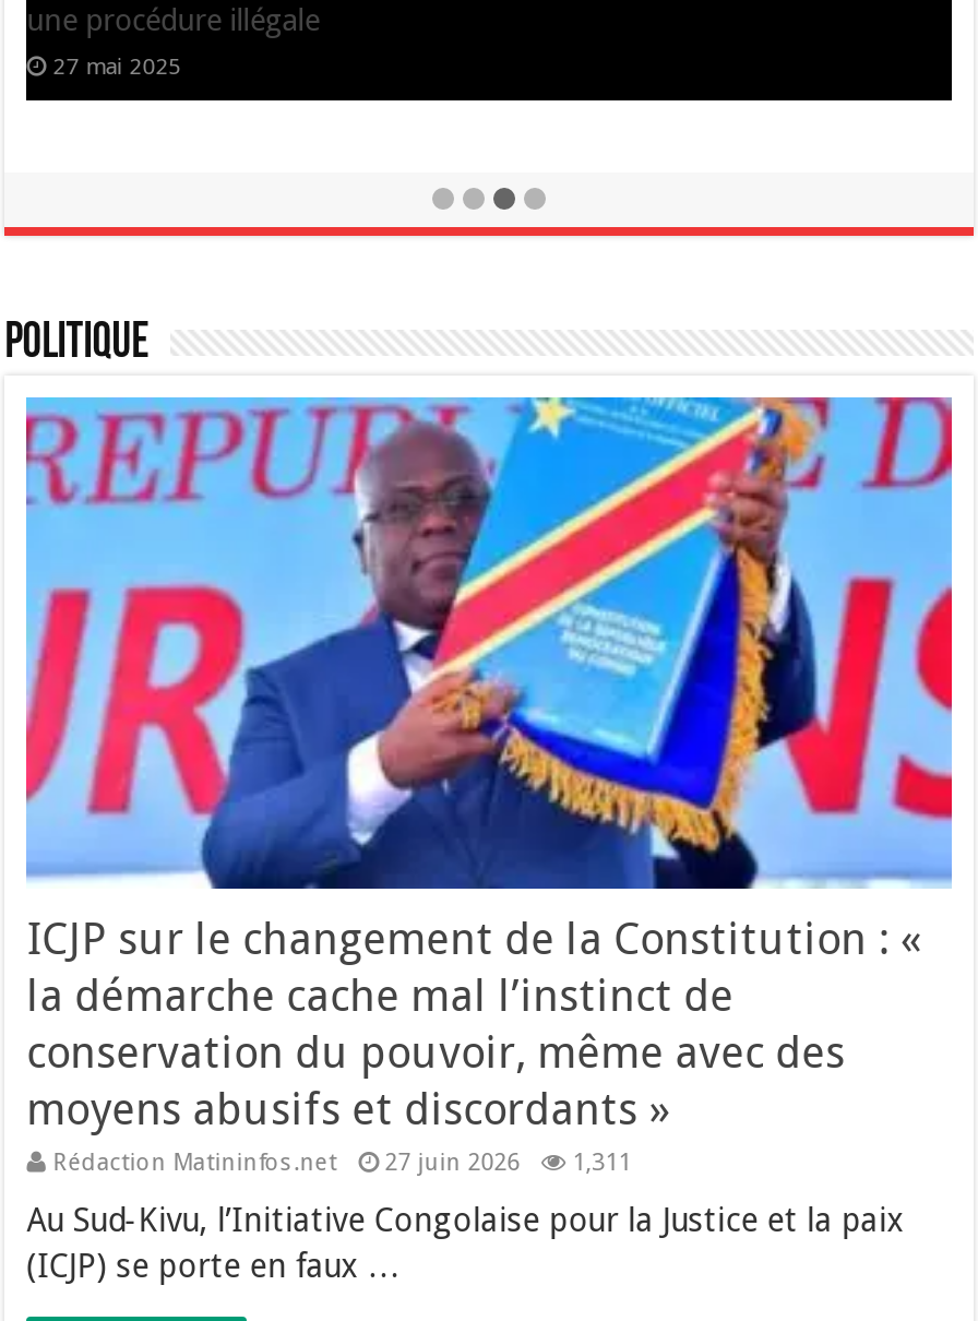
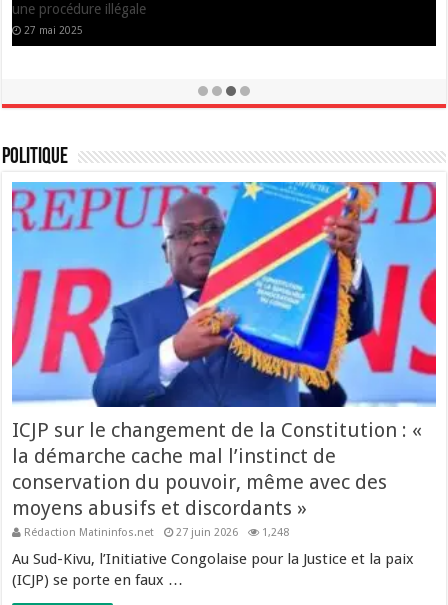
[53,1150,631,1178] Rédaction Matininfos.net 27 juin 2026 1,311 -> [24,526,289,539] Rédaction Matininfos.net 27 juin 2026 1,248

